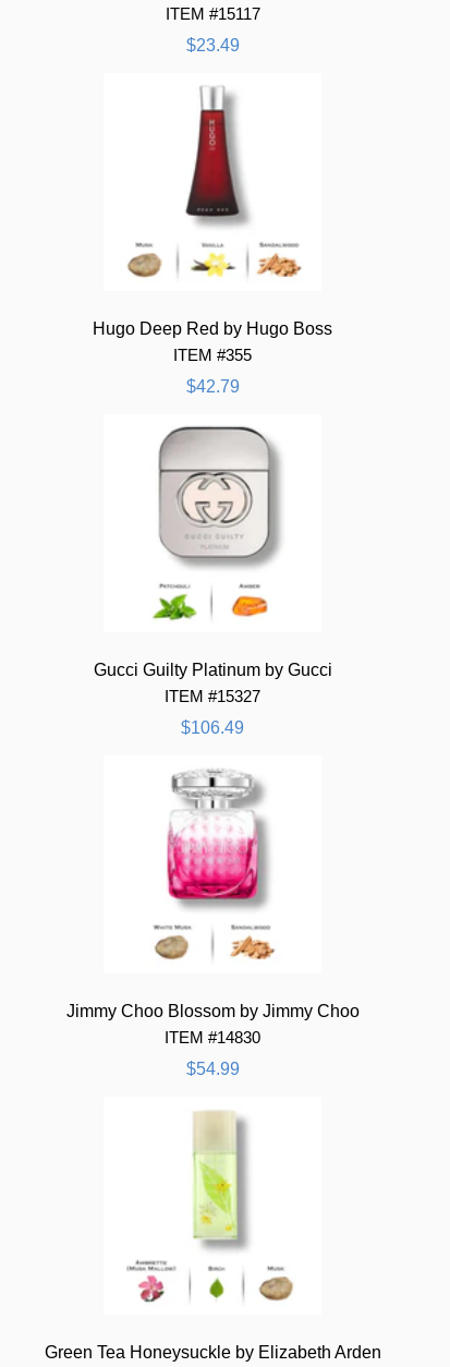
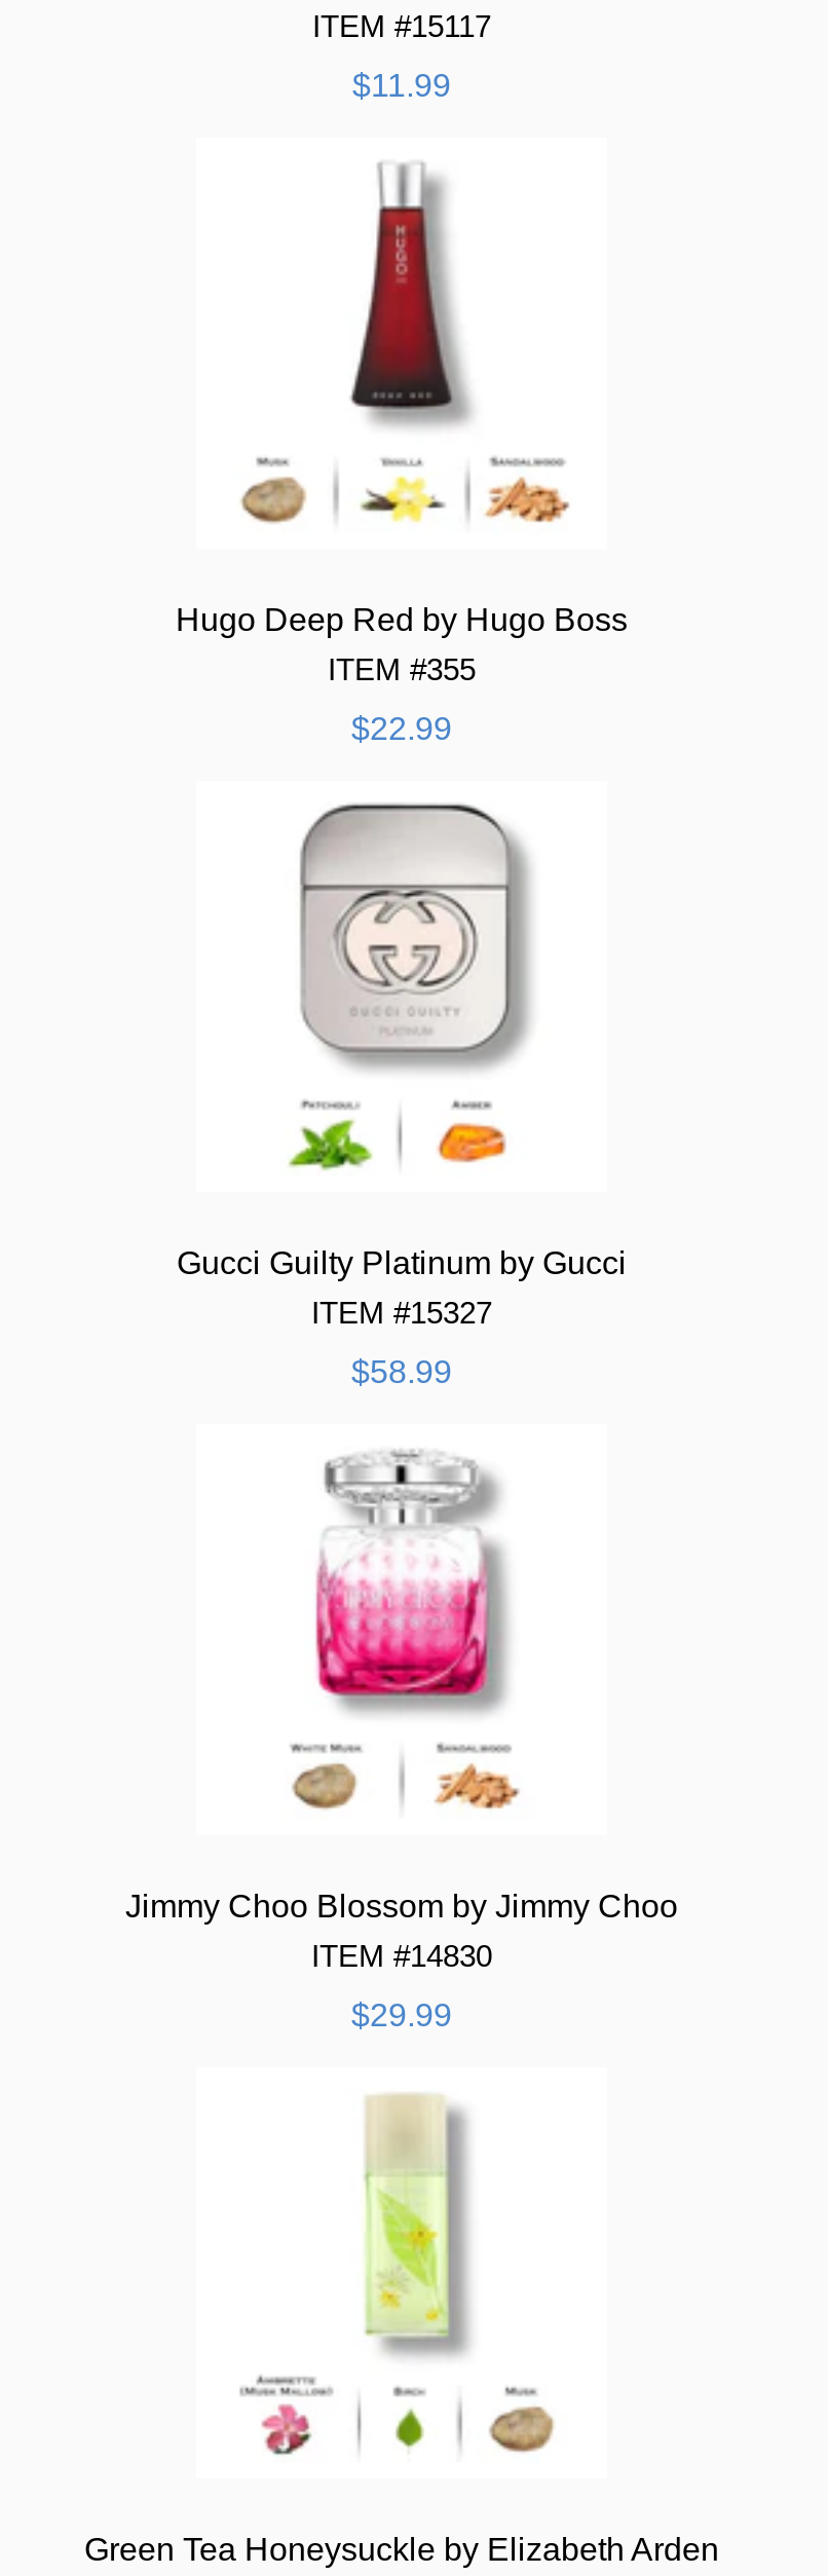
[186,36,239,54] $23.49 -> [352,67,451,102] $11.99
[186,377,239,395] $42.79 -> [351,711,452,746] $22.99
[181,718,244,737] $106.49 -> [351,1354,452,1389] $58.99
[186,1059,239,1078] $54.99 -> [351,1997,452,2032] $29.99

